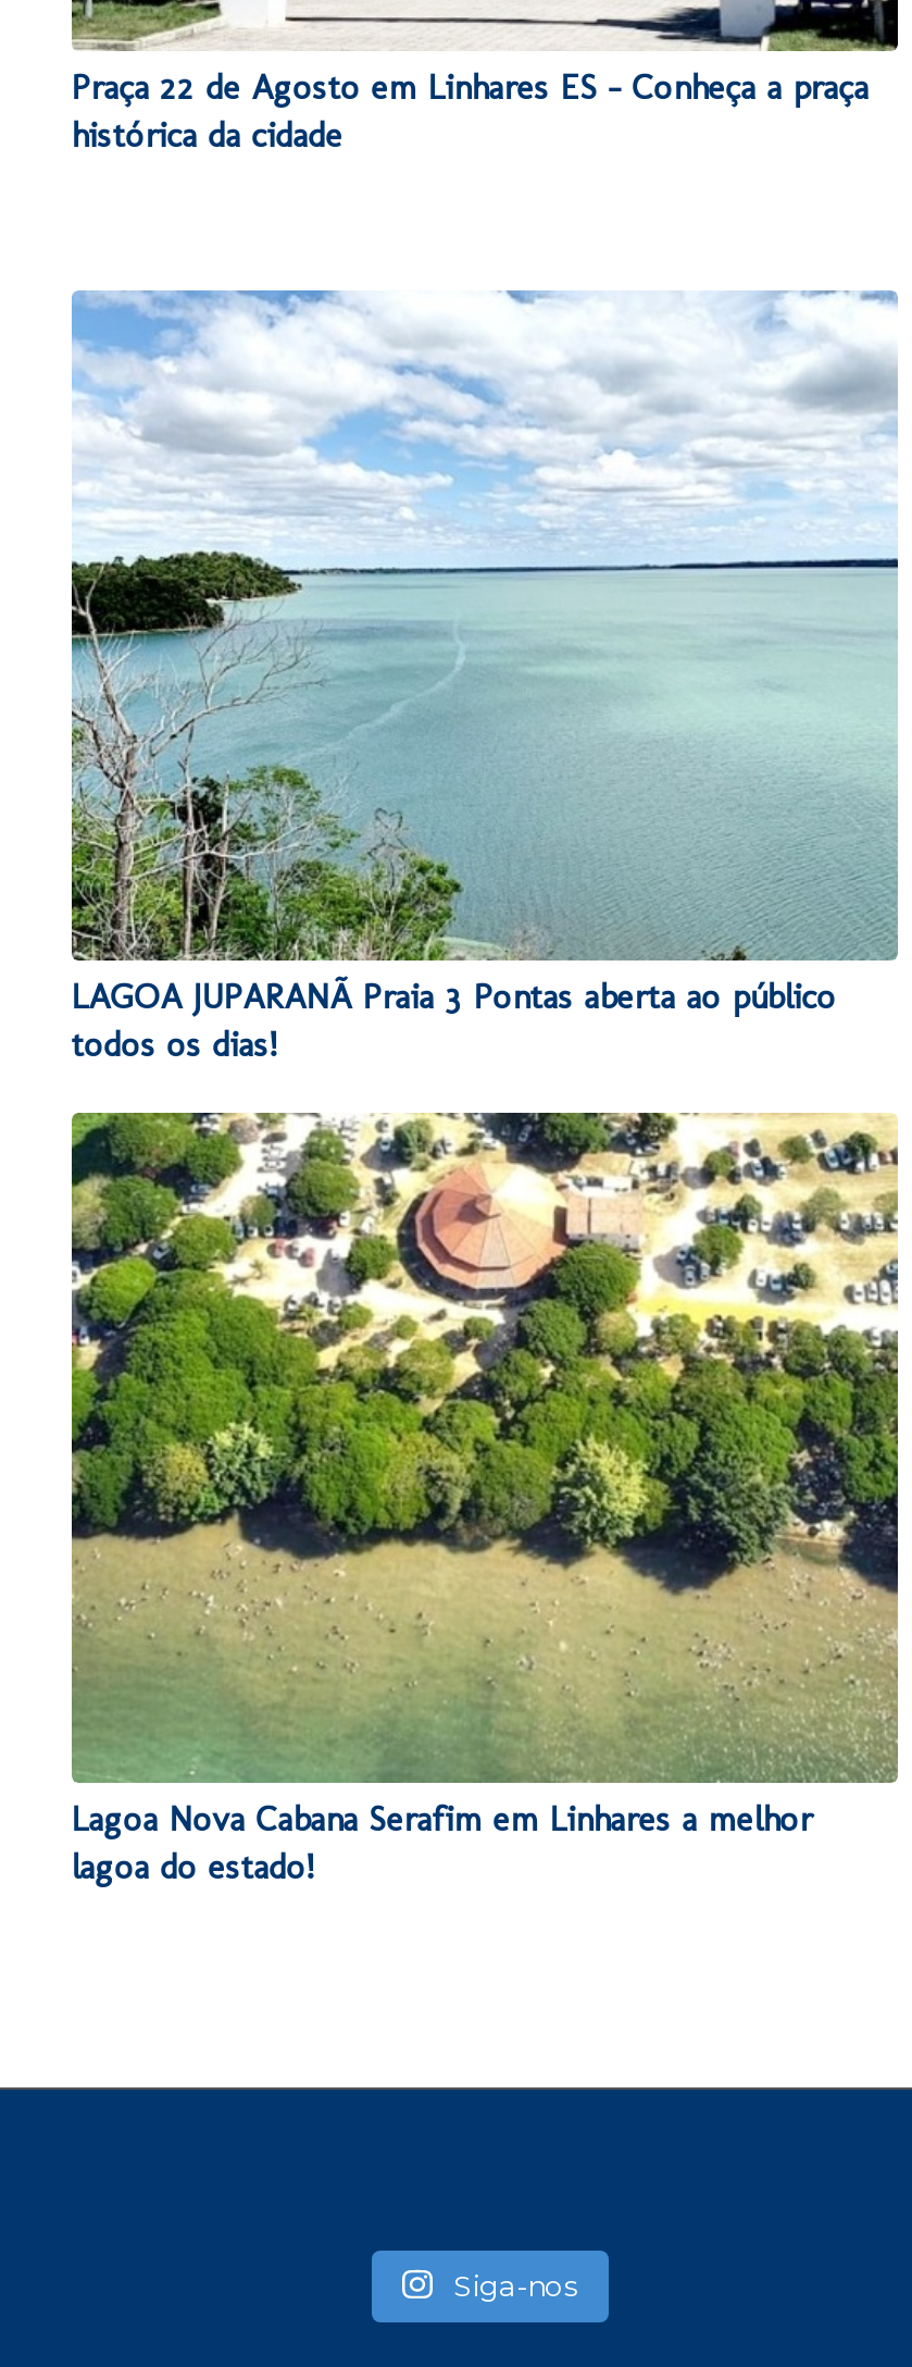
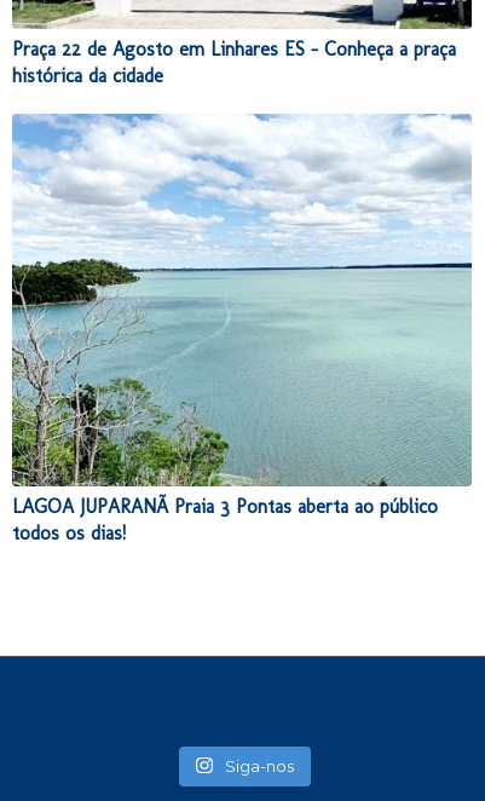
[70,1112,900,1887] [image] | Lagoa Nova Cabana Serafim em Linhares a melhor | lagoa do estado! -> none

